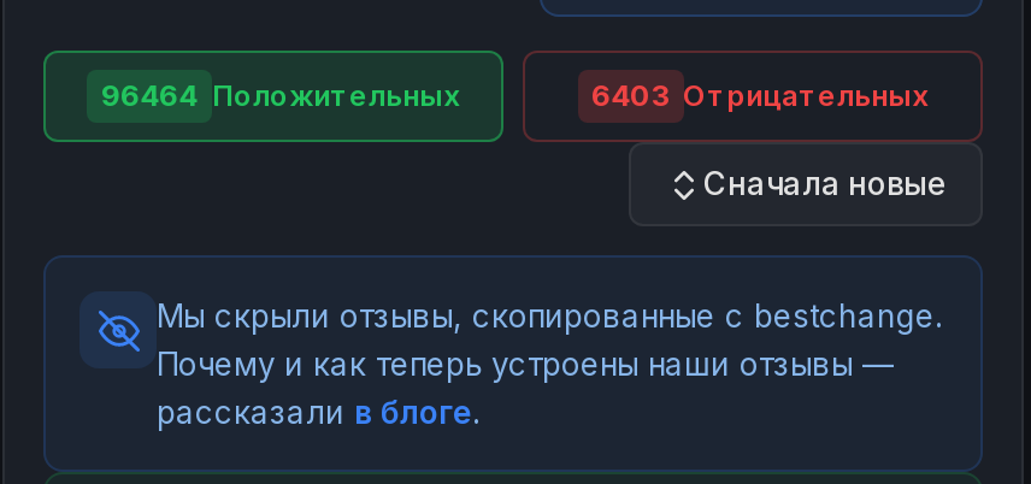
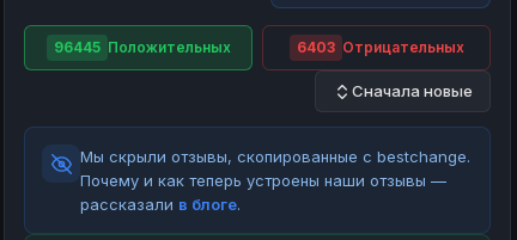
[101,77,460,113] 96464 Положительных -> [53,38,230,56] 96445 Положительных

